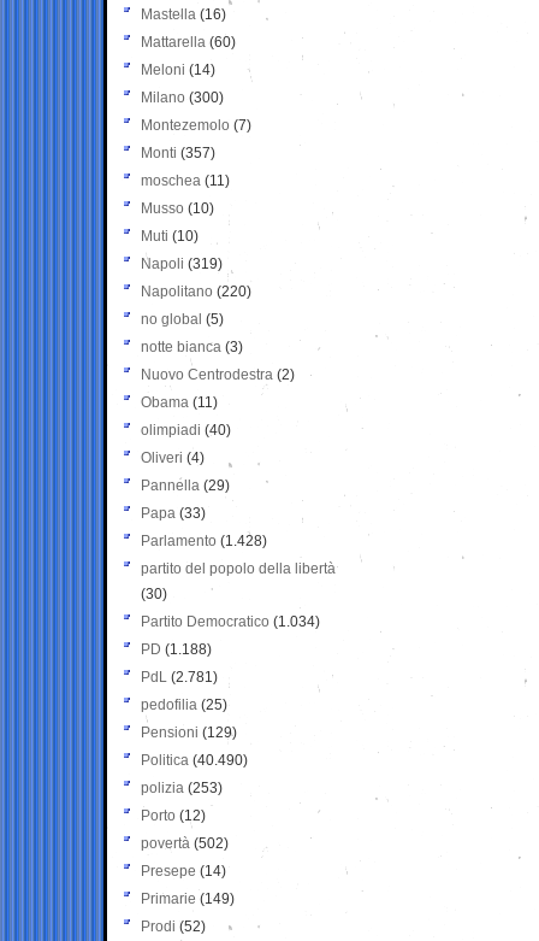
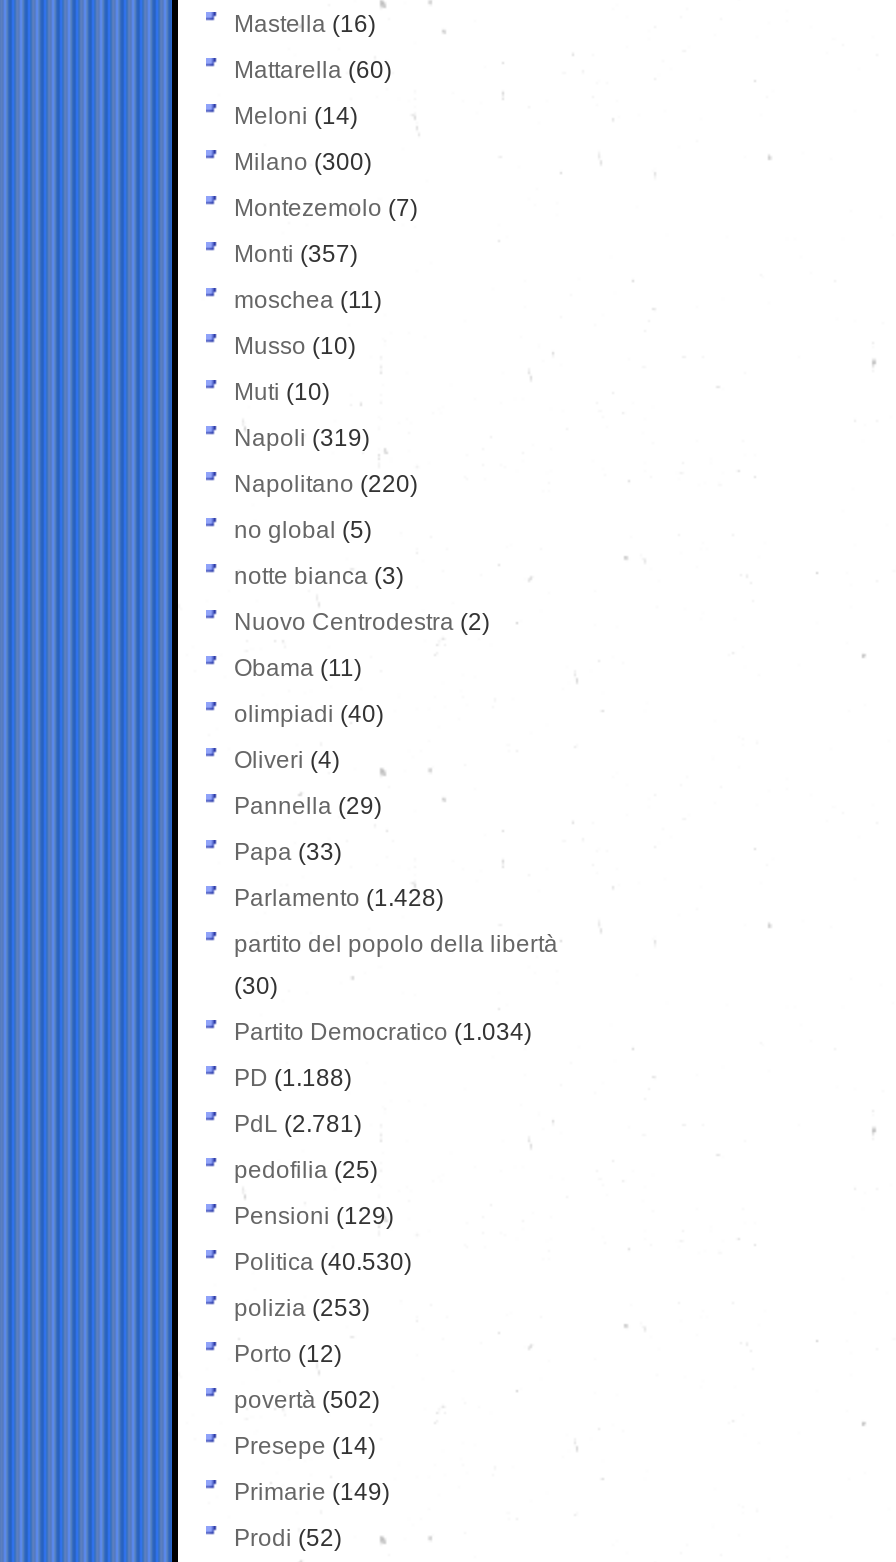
[141,752,248,769] Politica (40.490) -> [234,1248,412,1276] Politica (40.530)

